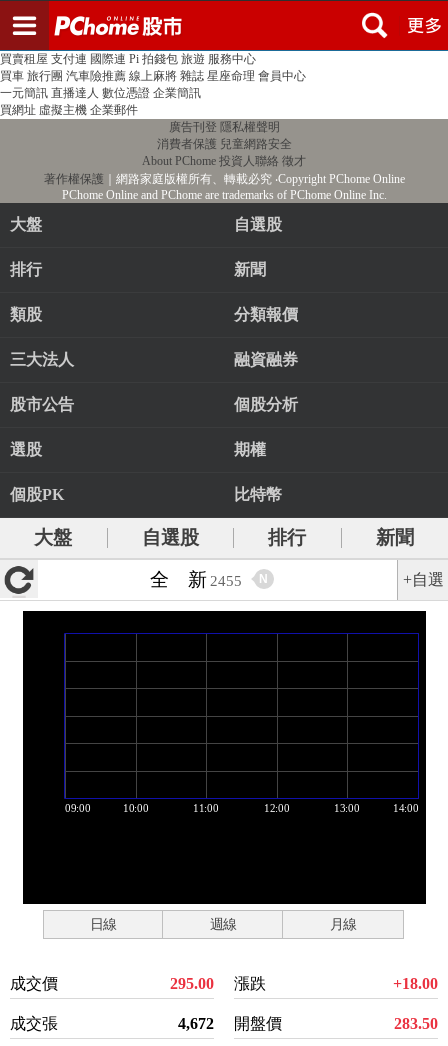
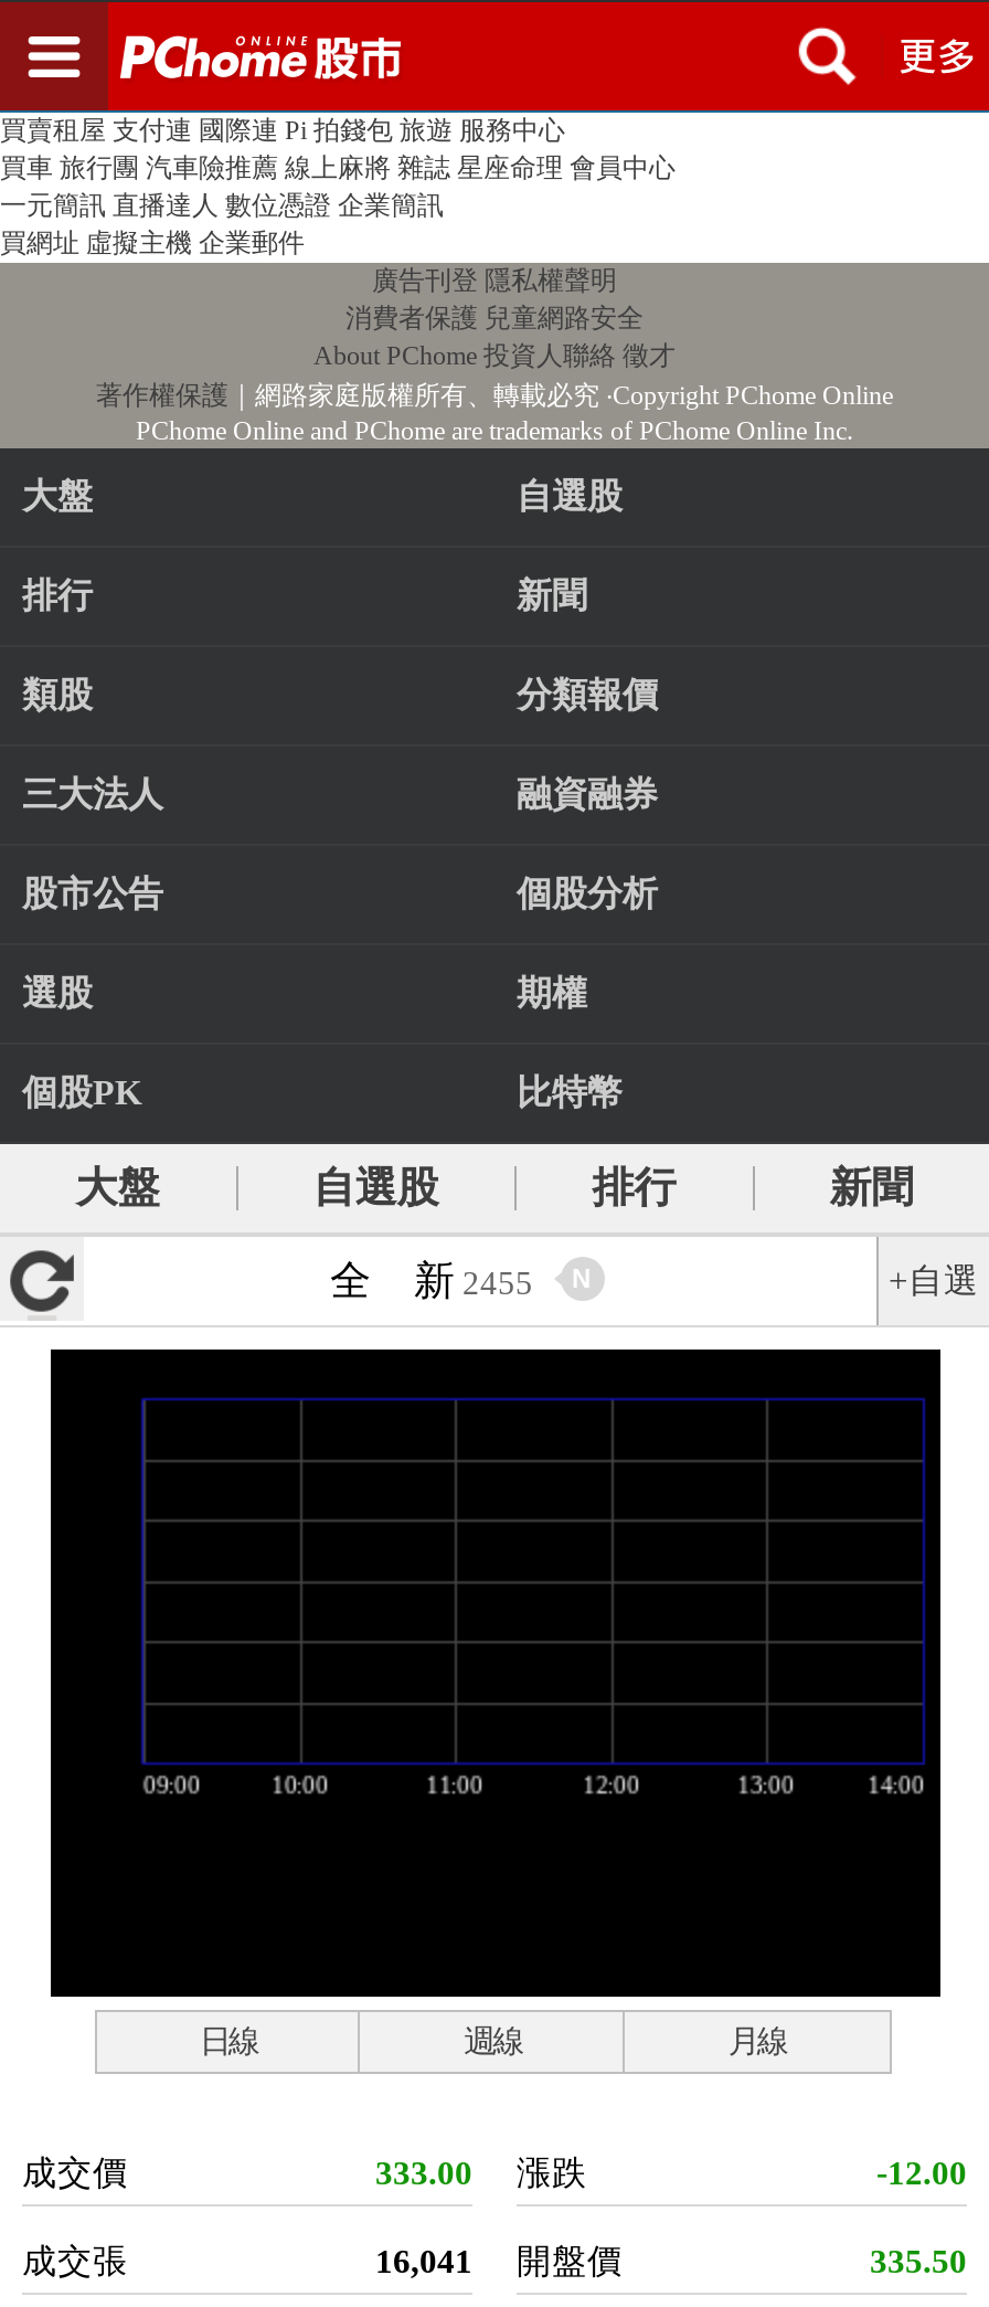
[170,975,266,992] 295.00 漲跌 -> [375,2153,587,2191] 333.00 漲跌
[393,975,438,992] +18.00 -> [876,2153,967,2191] -12.00
[178,1015,282,1032] 4,672 開盤價 -> [375,2242,623,2279] 16,041 開盤價
[394,1015,438,1032] 283.50 -> [870,2242,967,2279] 335.50

